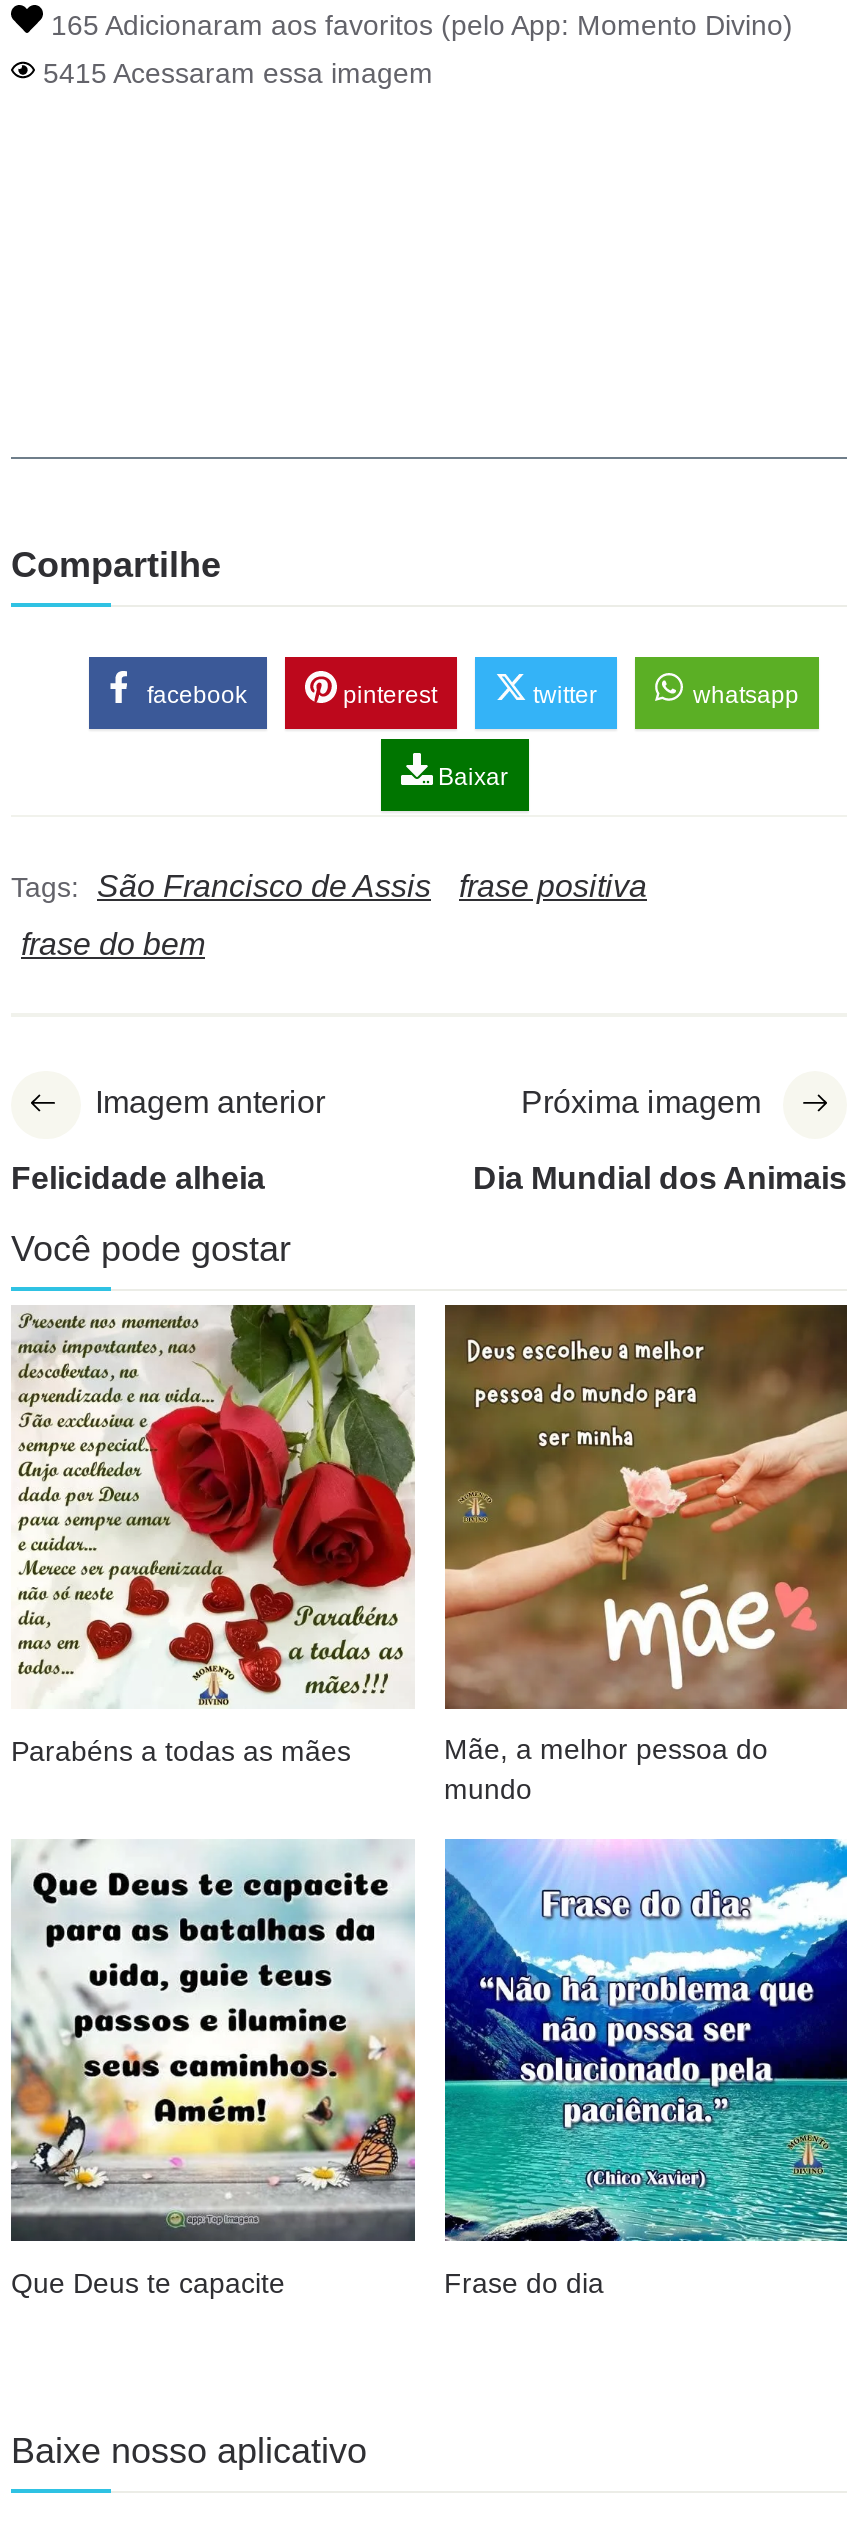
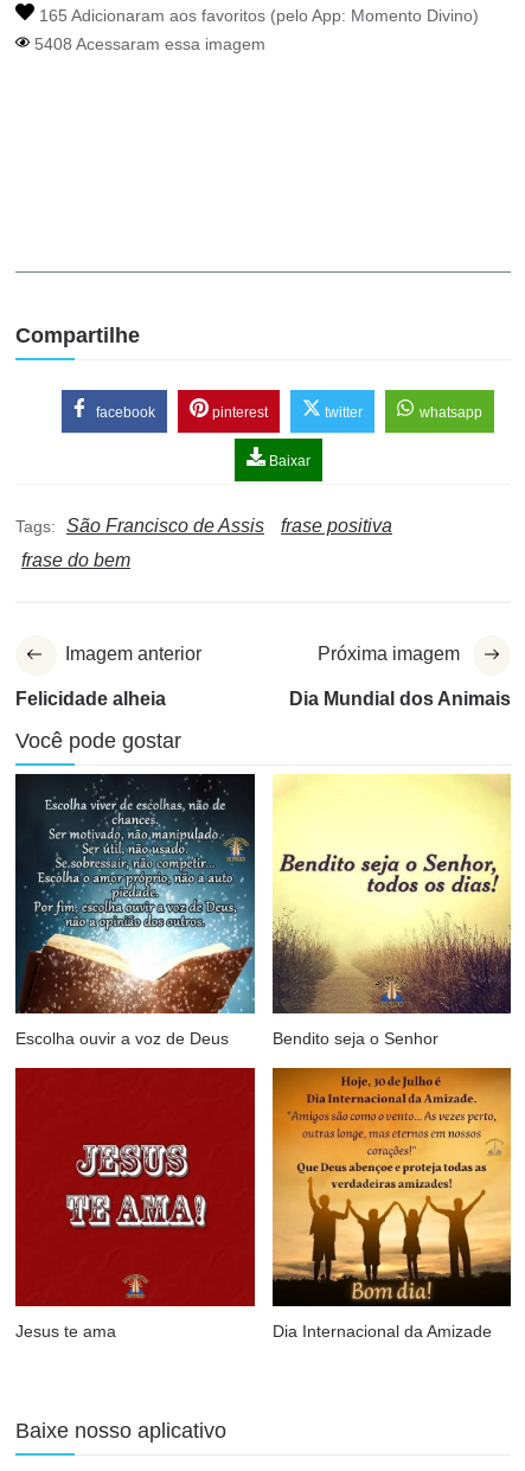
[35,57,433,89] 5415 Acessaram essa imagem -> [30,35,265,54] 5408 Acessaram essa imagem
[11,1303,768,1804] [image] | Parabéns a todas as mães | Mãe, a melhor pessoa do | mundo -> [14,773,438,1047] [image] | Escolha ouvir a voz de Deus | Bendito seja o Senhor
[443,1303,849,1711] [image] -> [271,774,512,1015] [image]
[9,1837,604,2299] [image] | Que Deus te capacite | Frase do dia -> [14,1067,491,1341] [image] | Jesus te ama | Dia Internacional da Amizade
[443,1837,849,2241] [image] -> [271,1067,512,1307] [image]

